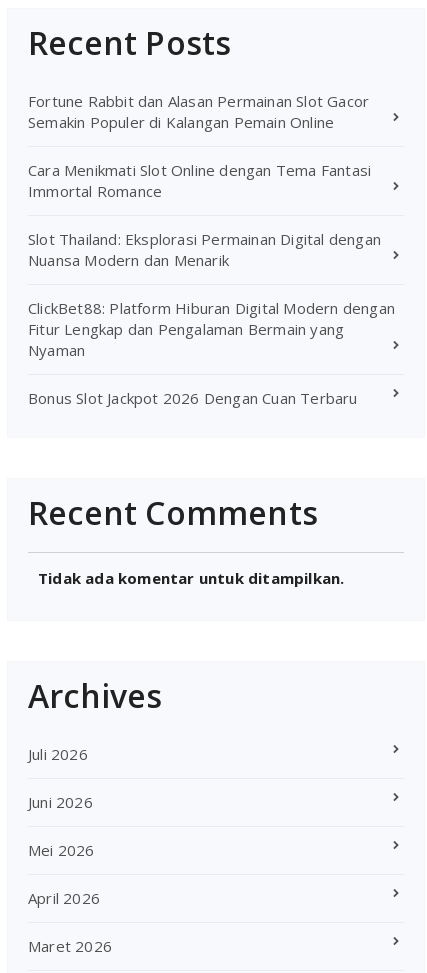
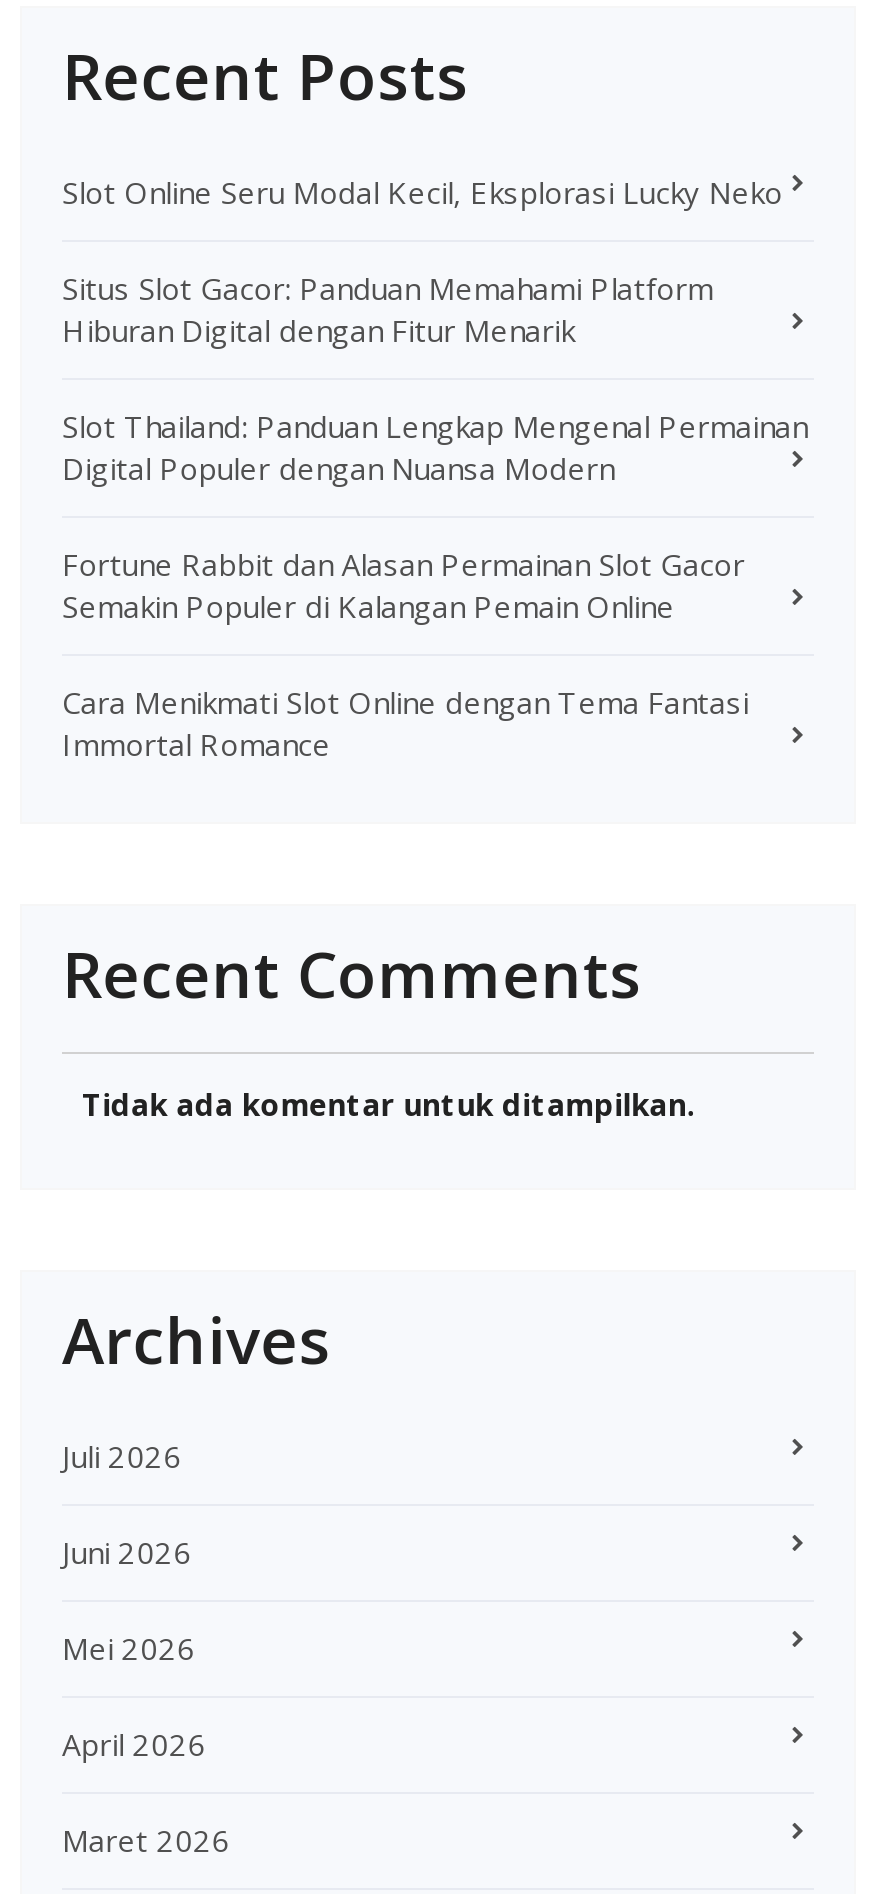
none -> [62,171,808,487] Slot Online Seru Modal Kecil, Eksplorasi Lucky Neko | Situs Slot Gacor: Panduan Memahami Platform | Hiburan Digital dengan Fitur Menarik | Slot Thailand: Panduan Lengkap Mengenal Permainan | Digital Populer dengan Nuansa Modern
moved [28,91,371,201] -> [62,543,748,763]: Fortune Rabbit dan Alasan Permainan Slot Gacor | Semakin Populer di Kalangan Pemain Online | Cara Menikmati Slot Online dengan Tema Fantasi | Immortal Romance
[28,229,395,408] Slot Thailand: Eksplorasi Permainan Digital dengan | Nuansa Modern dan Menarik | ClickBet88: Platform Hiburan Digital Modern dengan | Fitur Lengkap dan Pengalaman Bermain yang | Nyaman | Bonus Slot Jackpot 2026 Dengan Cuan Terbaru -> none

